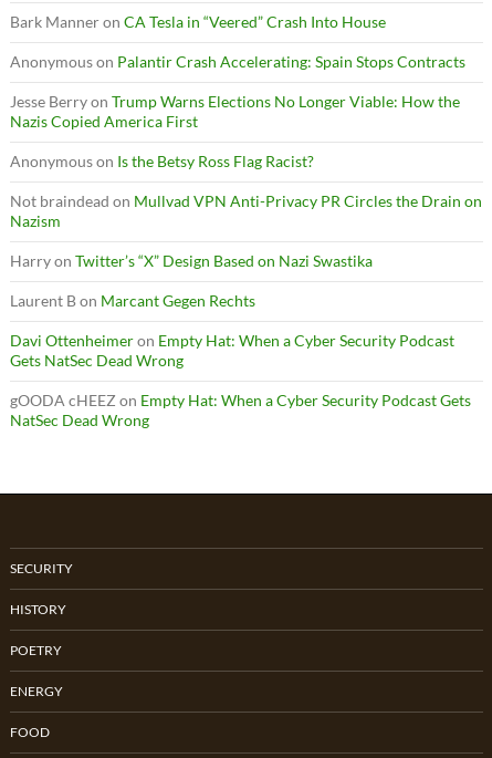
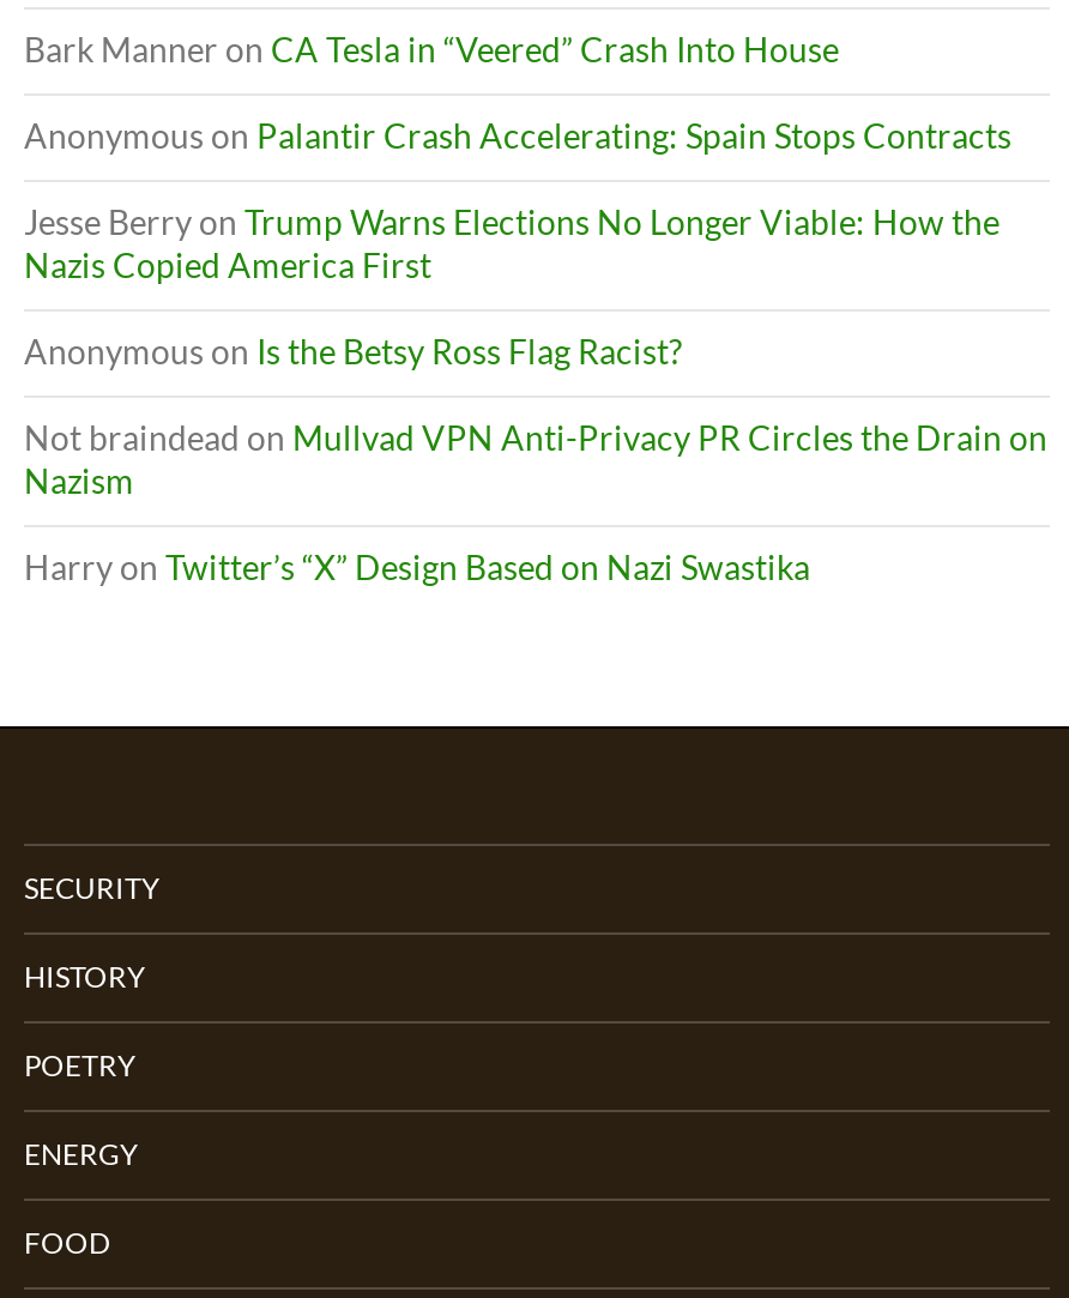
[10,291,471,430] Laurent B on Marcant Gegen Rechts | Davi Ottenheimer on Empty Hat: When a Cyber Security Podcast | Gets NatSec Dead Wrong | gOODA cHEEZ on Empty Hat: When a Cyber Security Podcast Gets | NatSec Dead Wrong -> none

